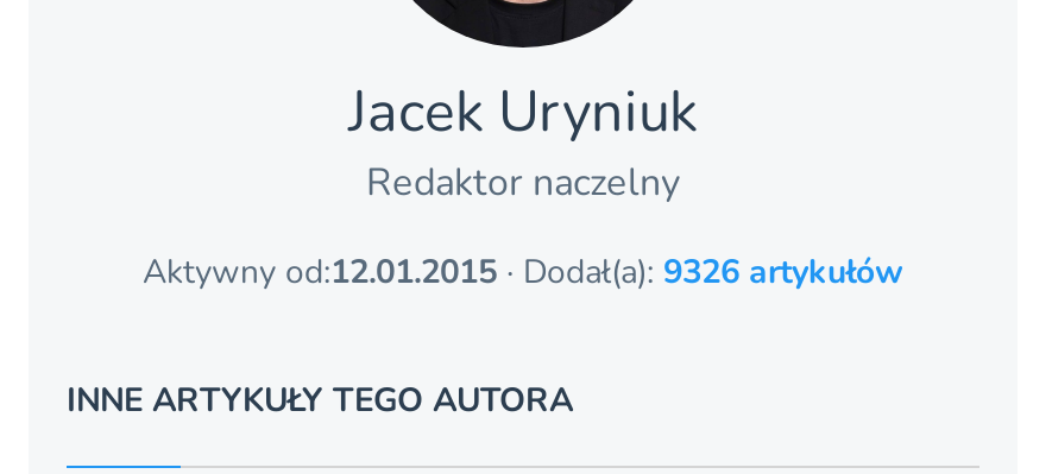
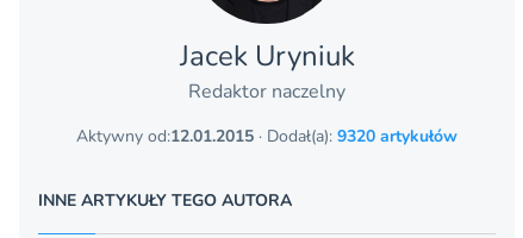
[143,249,903,295] Aktywny od:12.01.2015 · Dodał(a): 9326 artykułów -> [76,125,457,148] Aktywny od:12.01.2015 · Dodał(a): 9320 artykułów

